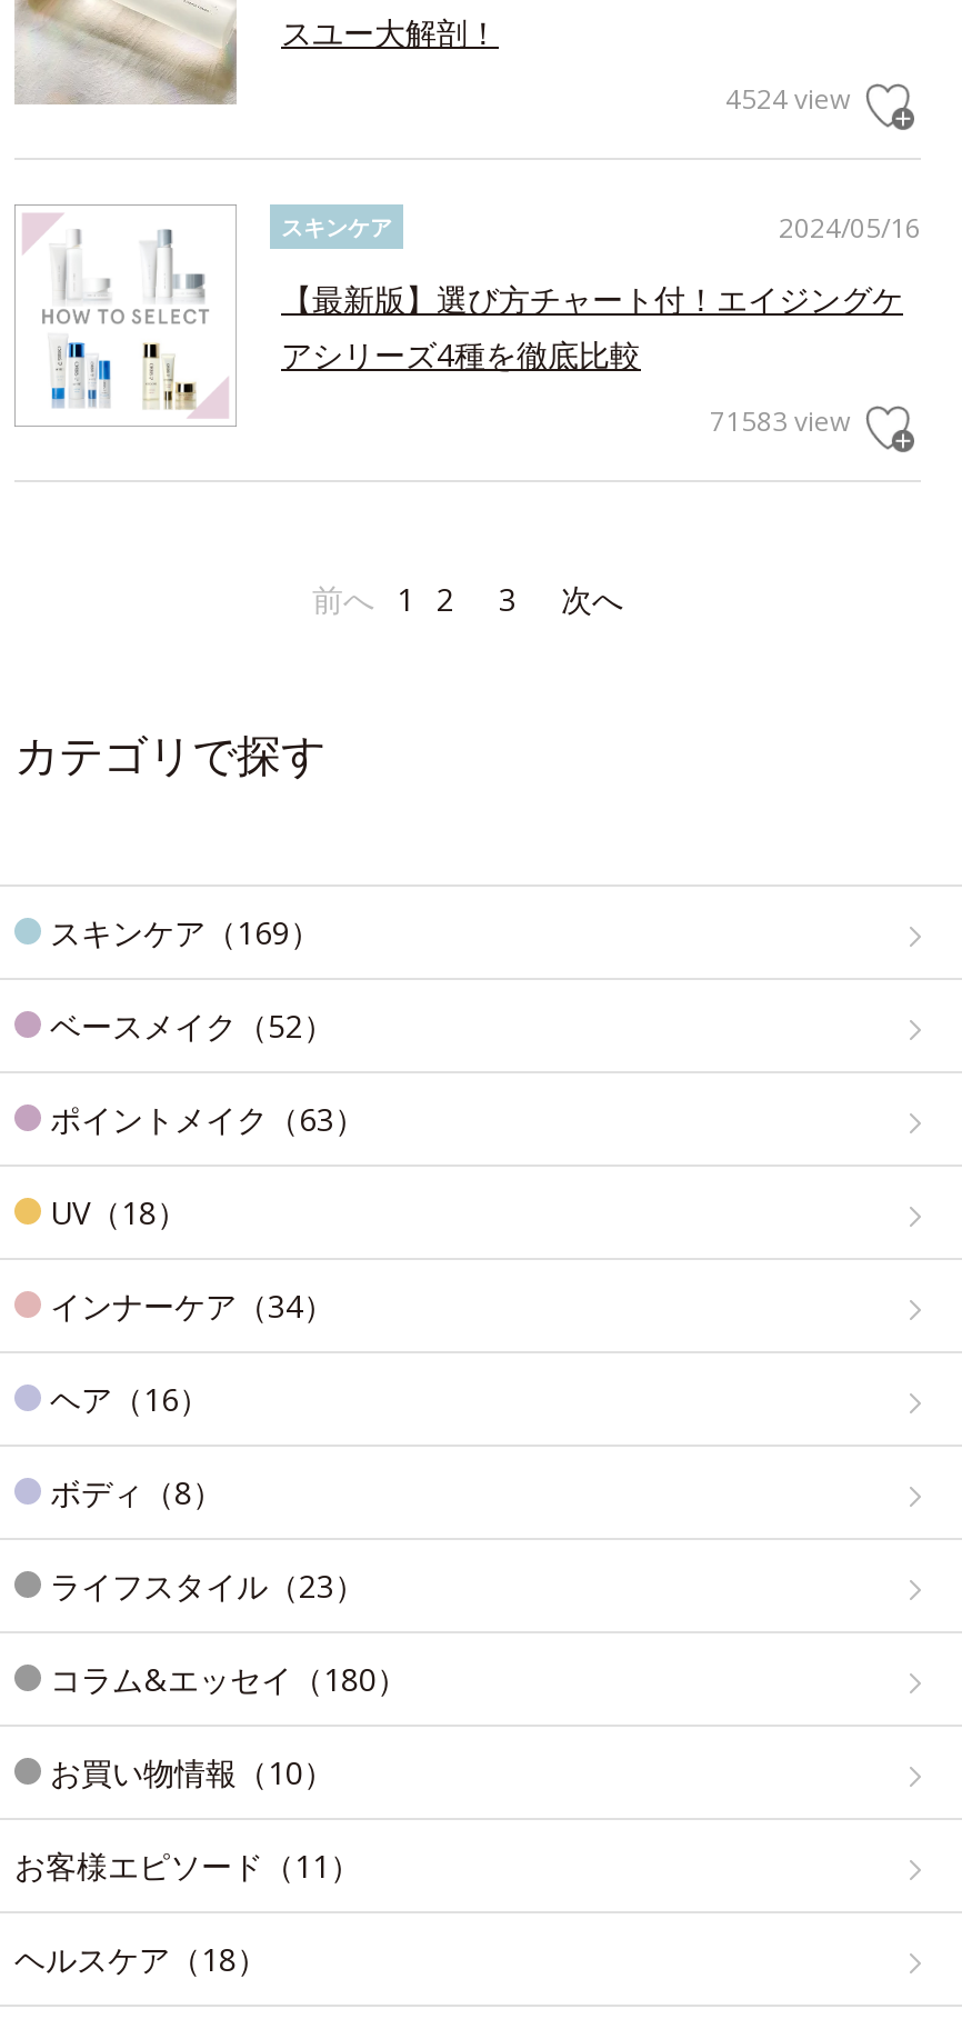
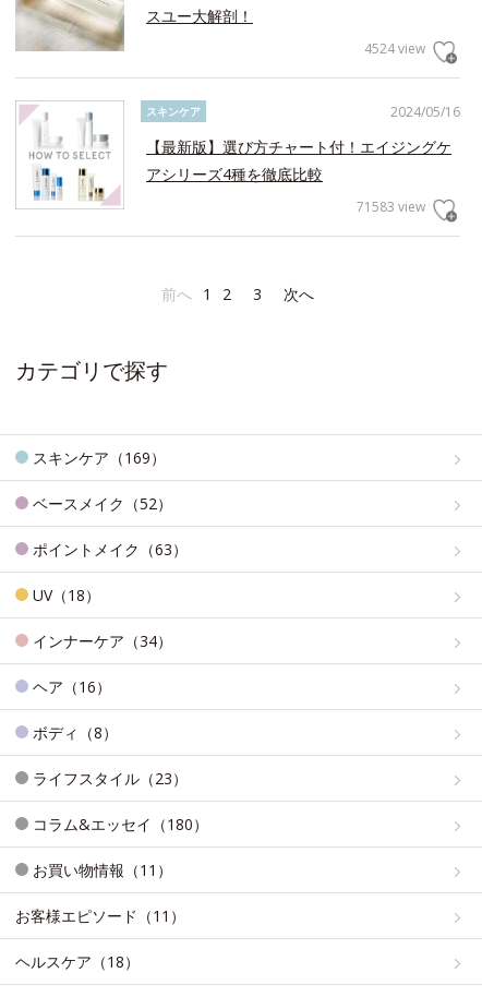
[50,1751,334,1793] お買い物情報（10） -> [33,860,172,880] お買い物情報（11）

